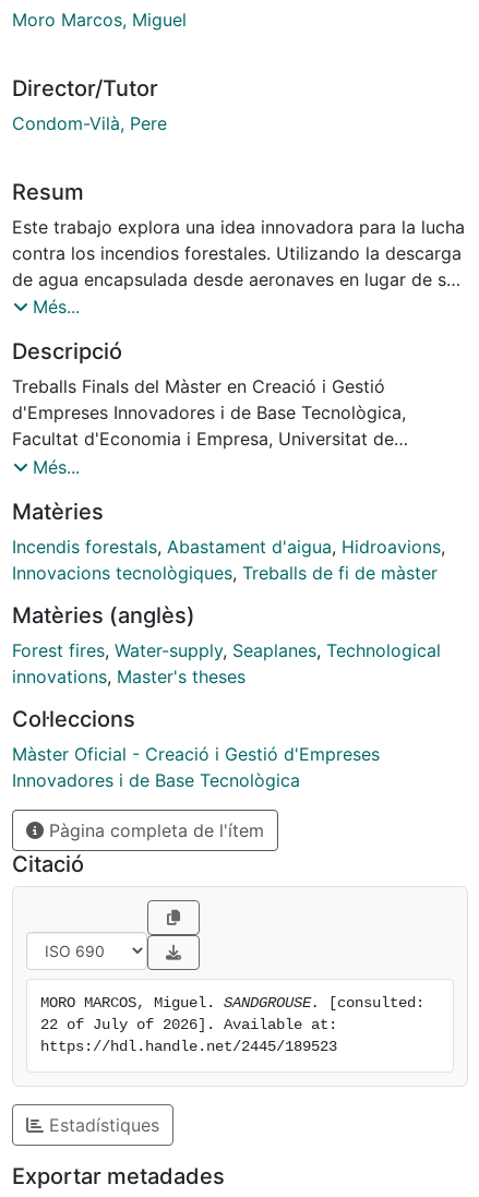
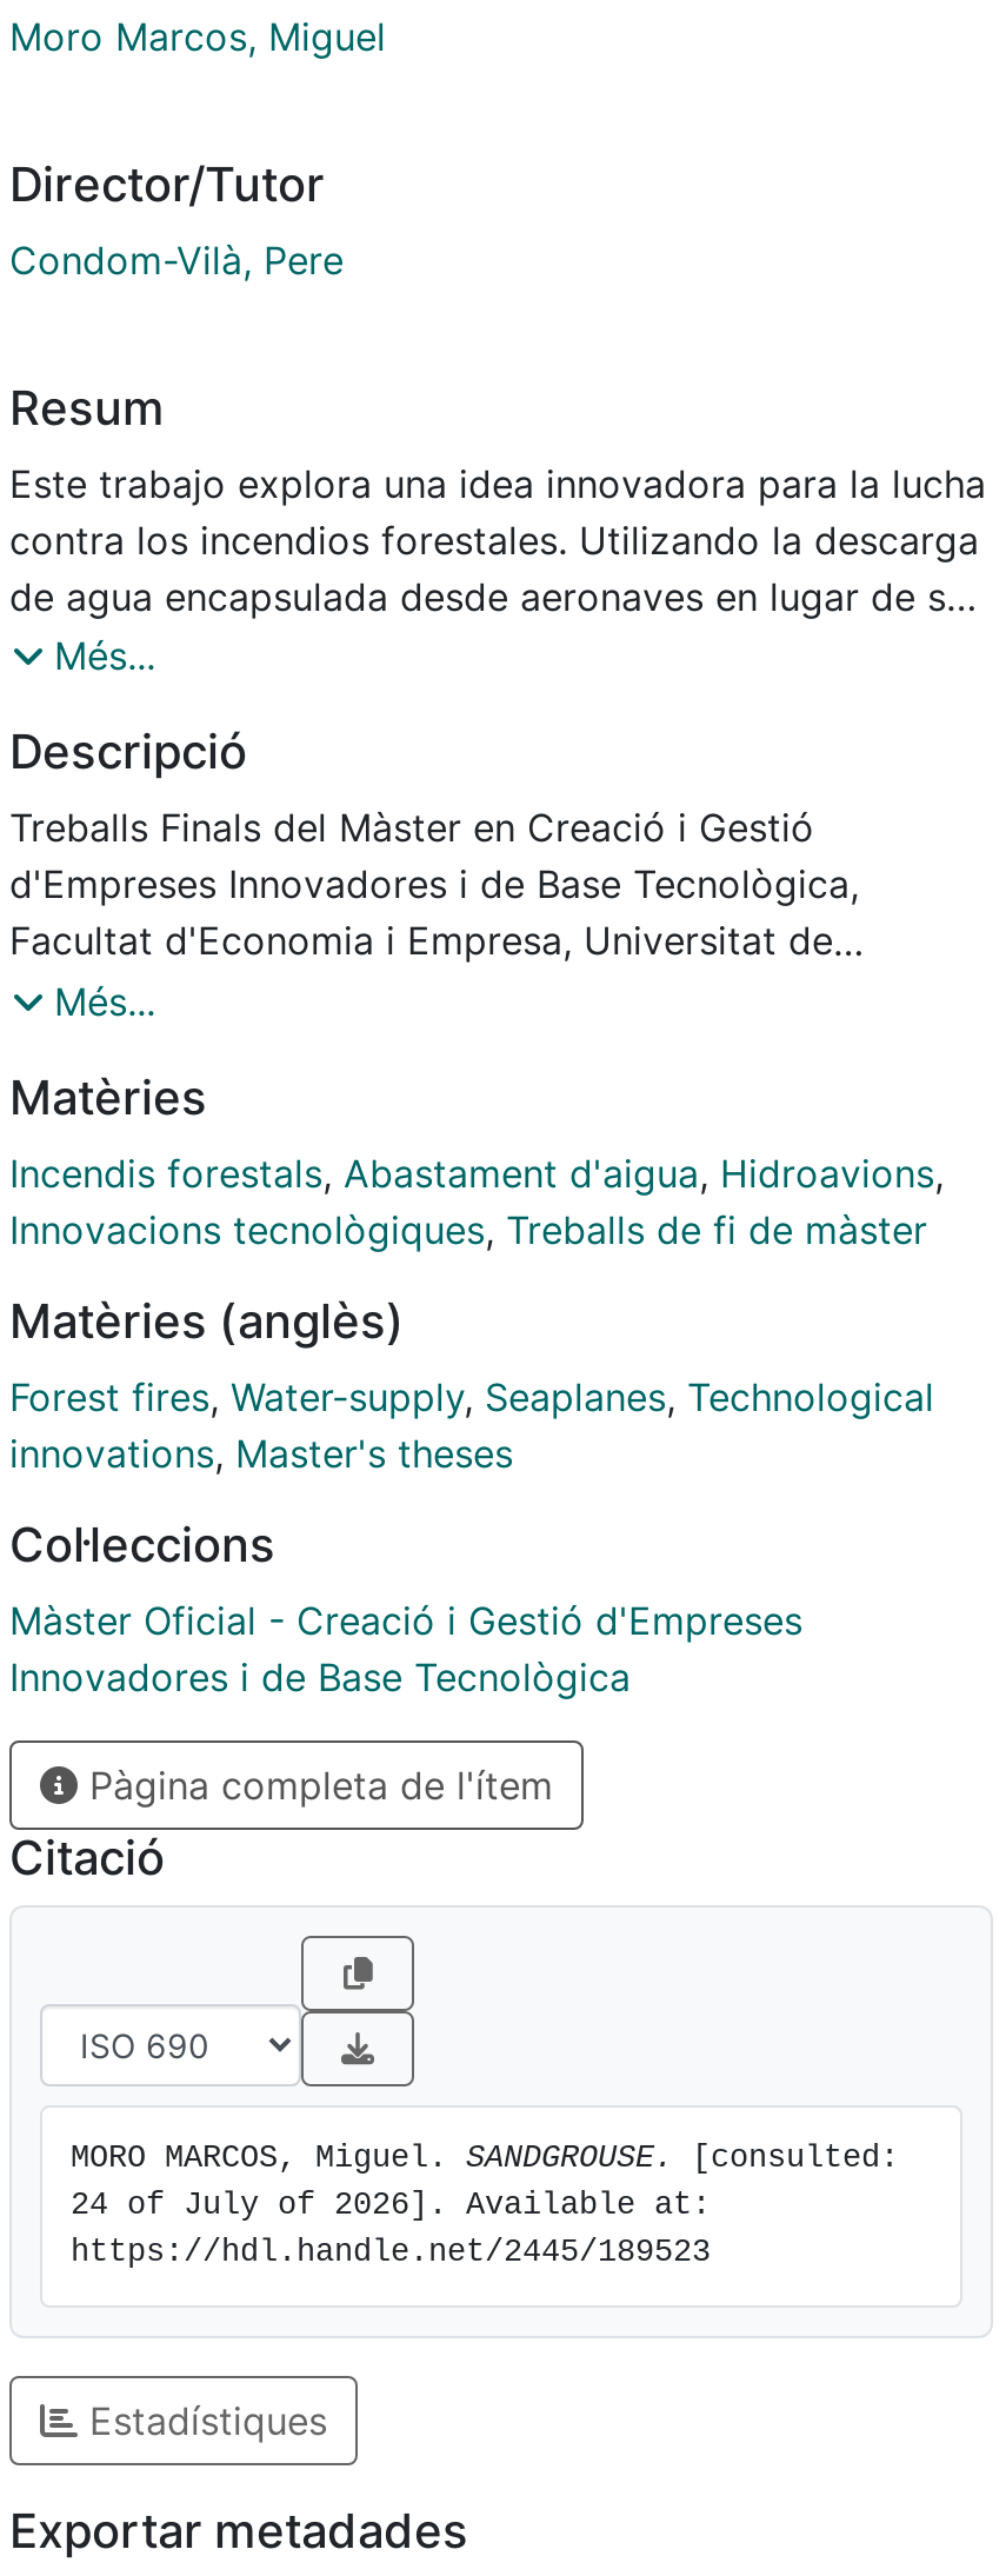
[40,1017,337,1033] 22 of July of 2026]. Available at: -> [71,2188,711,2223] 24 of July of 2026]. Available at:

